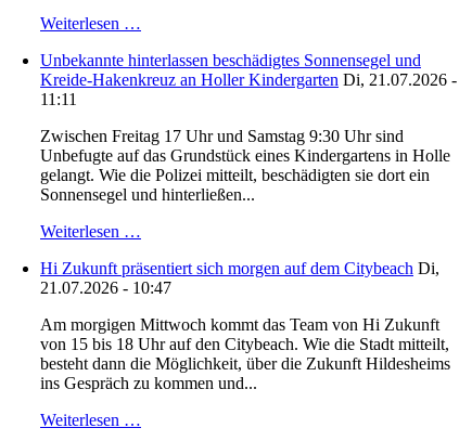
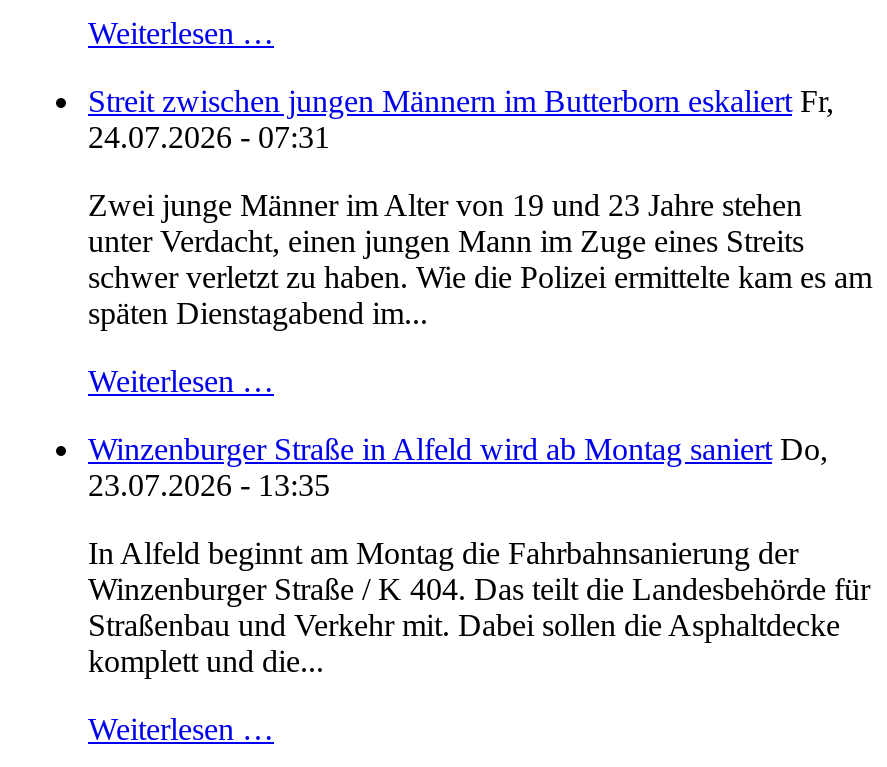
[40,51,457,109] Unbekannte hinterlassen beschädigtes Sonnensegel und | Kreide-Hakenkreuz an Holler Kindergarten Di, 21.07.2026 - | 11:11 -> [88,85,834,155] Streit zwischen jungen Männern im Butterborn eskaliert Fr, | 24.07.2026 - 07:31
[40,127,450,204] Zwischen Freitag 17 Uhr und Samstag 9:30 Uhr sind | Unbefugte auf das Grundstück eines Kindergartens in Holle | gelangt. Wie die Polizei mitteilt, beschädigten sie dort ein | Sonnensegel und hinterließen... -> [88,189,872,331] Zwei junge Männer im Alter von 19 und 23 Jahre stehen | unter Verdacht, einen jungen Mann im Zuge eines Streits | schwer verletzt zu haben. Wie die Polizei ermittelte kam es am | späten Dienstagabend im...
[40,259,439,297] Hi Zukunft präsentiert sich morgen auf dem Citybeach Di, | 21.07.2026 - 10:47 -> [88,433,828,503] Winzenburger Straße in Alfeld wird ab Montag saniert Do, | 23.07.2026 - 13:35
[40,316,450,393] Am morgigen Mittwoch kommt das Team von Hi Zukunft | von 15 bis 18 Uhr auf den Citybeach. Wie die Stadt mitteilt, | besteht dann die Möglichkeit, über die Zukunft Hildesheims | ins Gespräch zu kommen und... -> [88,537,870,679] In Alfeld beginnt am Montag die Fahrbahnsanierung der | Winzenburger Straße / K 404. Das teilt die Landesbehörde für | Straßenbau und Verkehr mit. Dabei sollen die Asphaltdecke | komplett und die...

